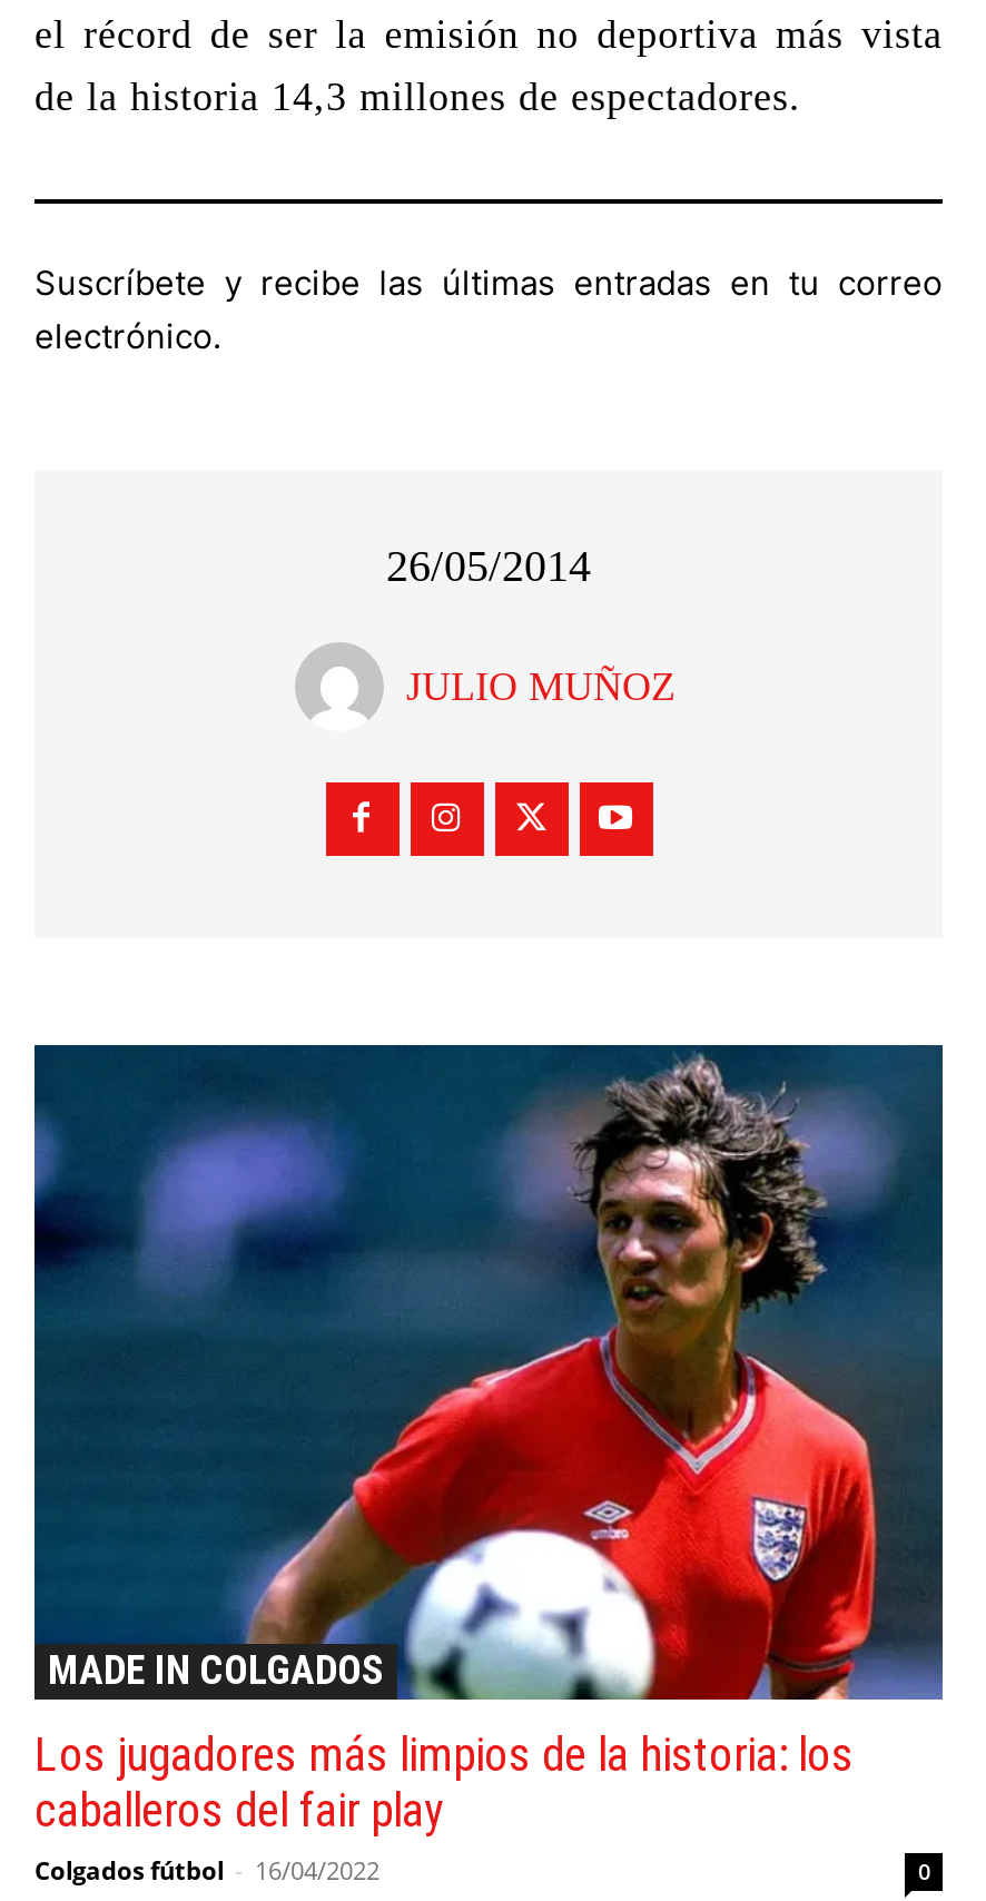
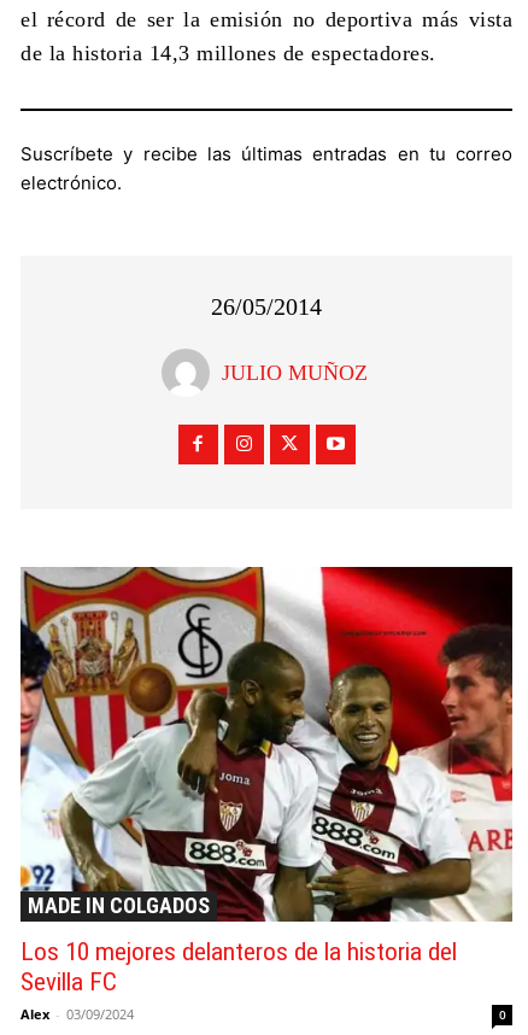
[32,1043,945,1887] [image] | Los jugadores más limpios de la historia: los | caballeros del fair play | Colgados fútbol - 16/04/2022 -> [19,566,514,1023] [image] | Los 10 mejores delanteros de la historia del | Sevilla FC | Alex - 03/09/2024

